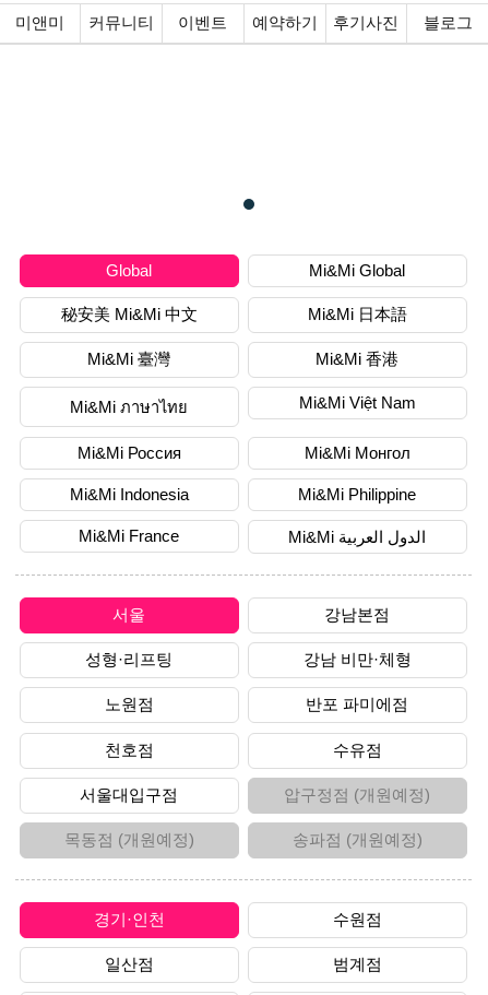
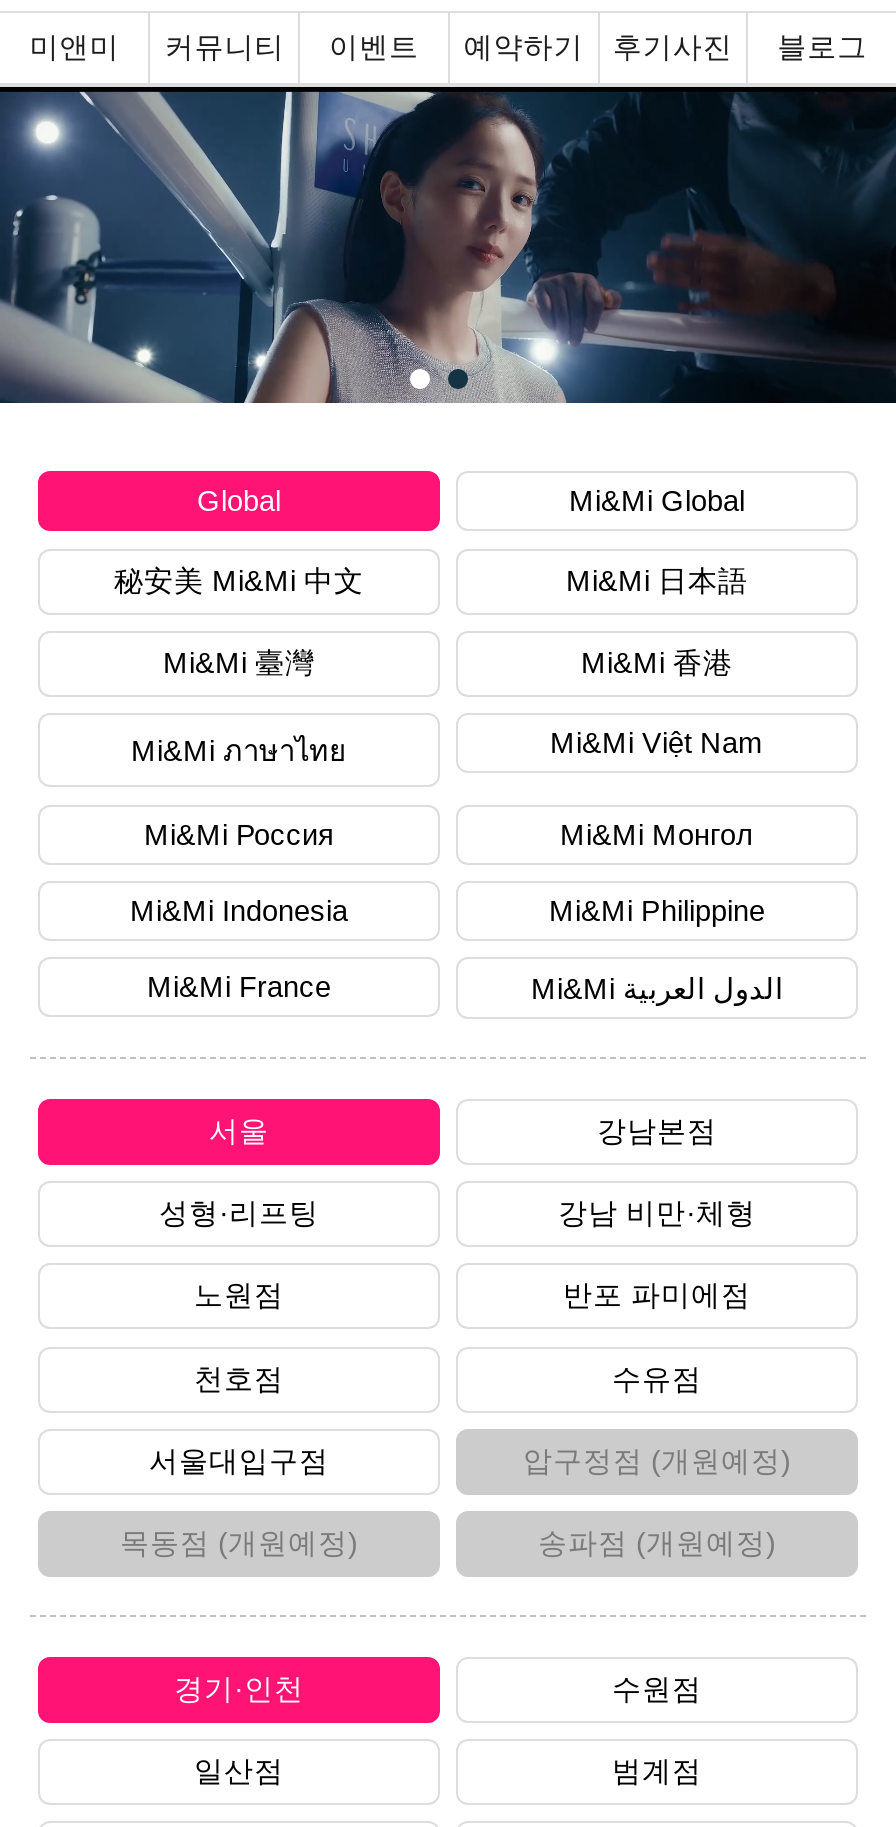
none -> [6,85,890,405] [image]

